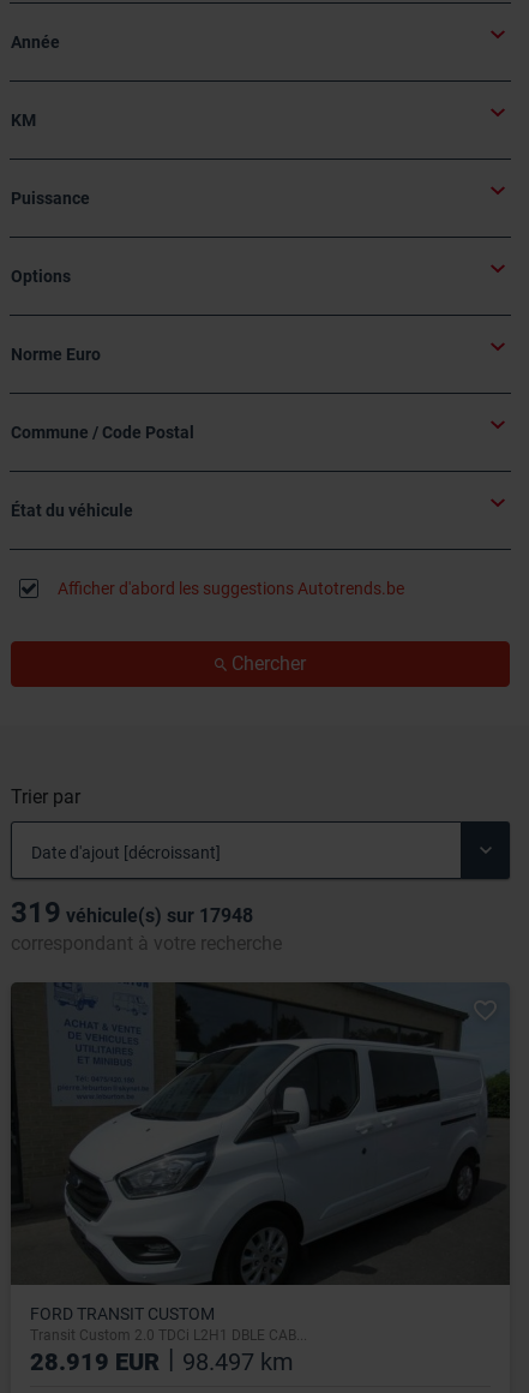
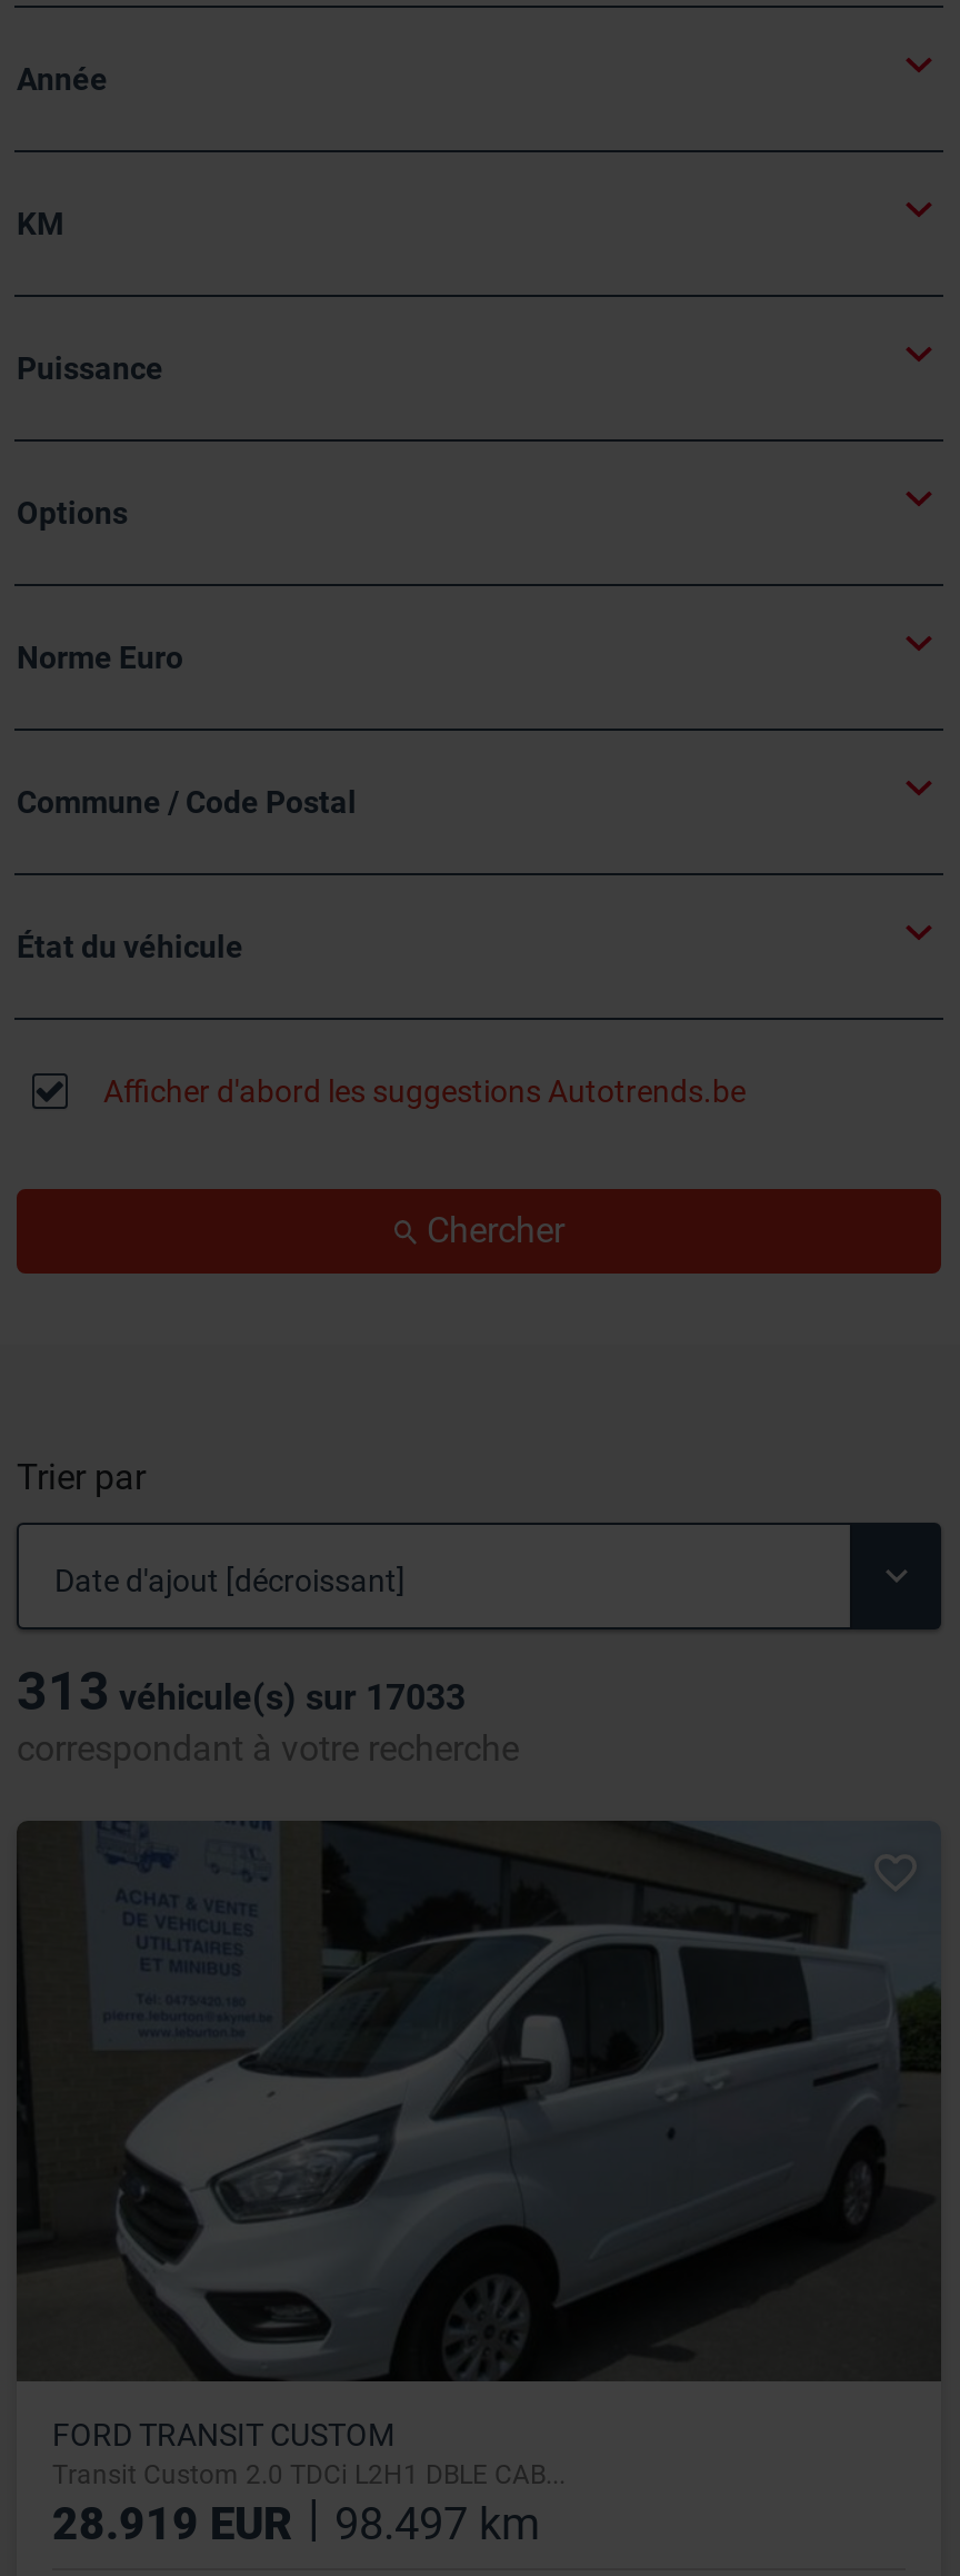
[11,896,253,929] 319 véhicule(s) sur 17948 -> [17,1661,466,1723] 313 véhicule(s) sur 17033

